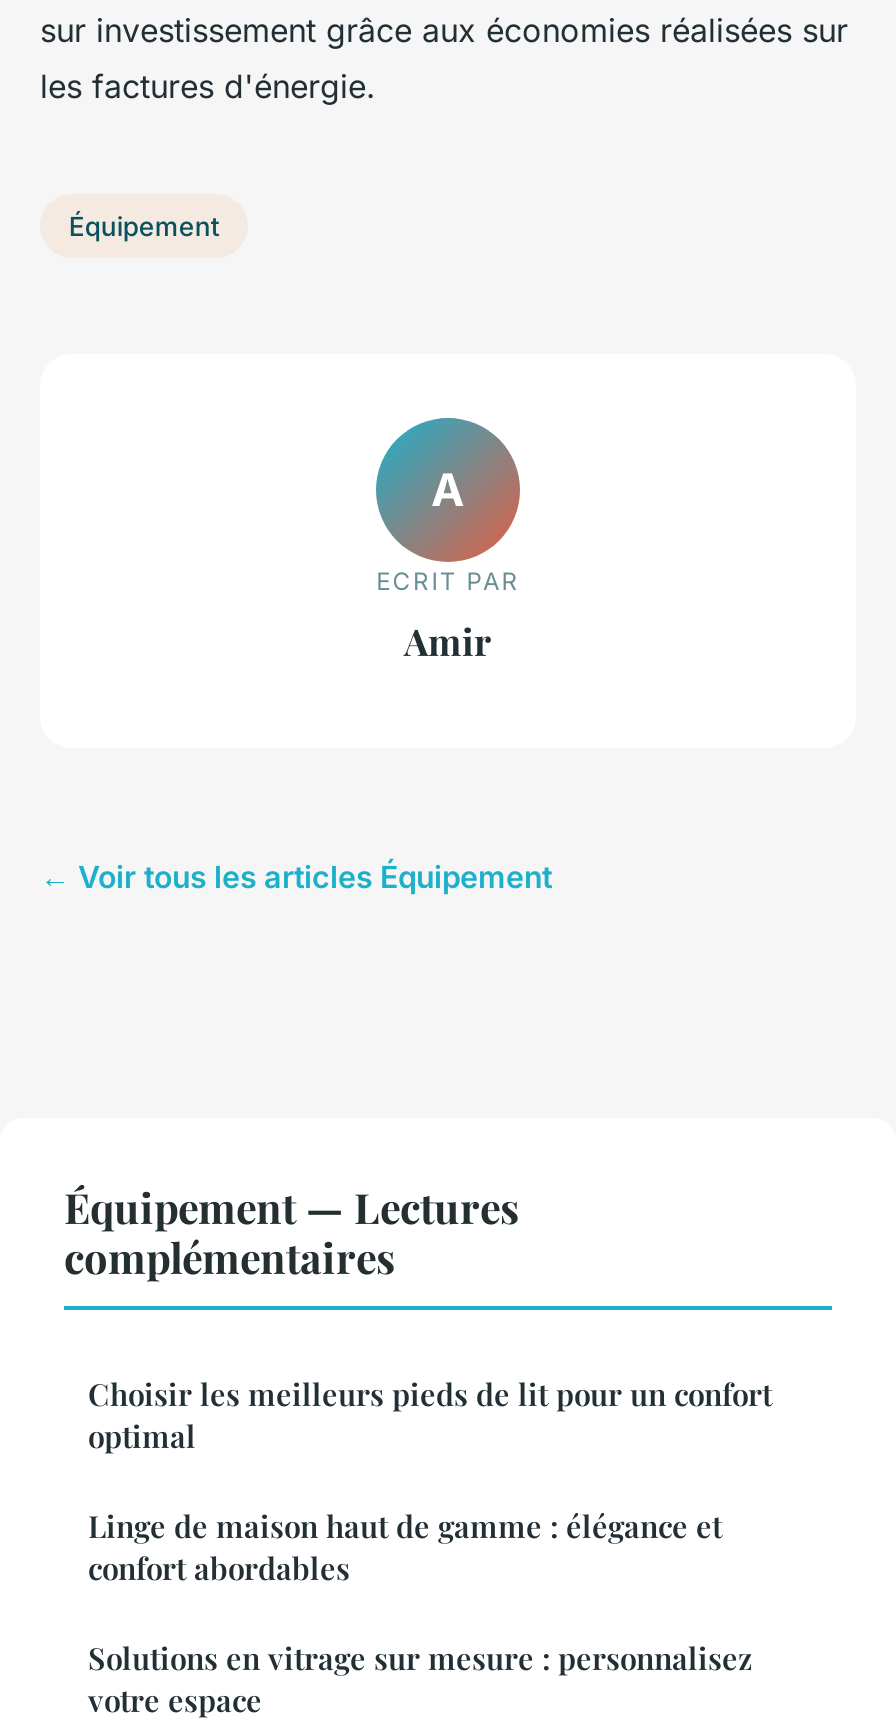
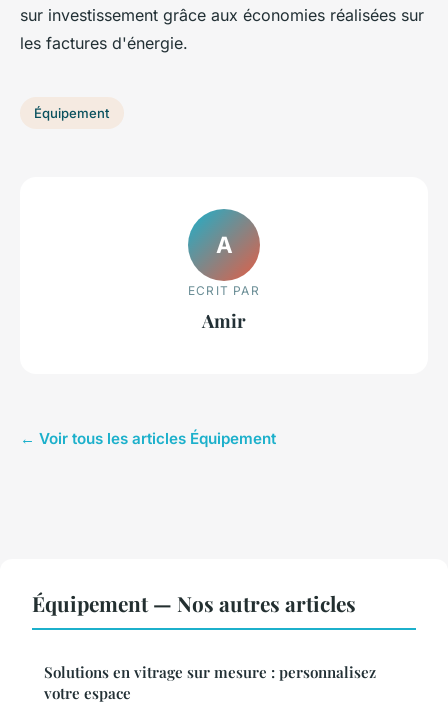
[64,1178,772,1588] Équipement — Lectures | complémentaires | Choisir les meilleurs pieds de lit pour un confort | optimal | Linge de maison haut de gamme : élégance et | confort abordables -> [32,589,356,617] Équipement — Nos autres articles

